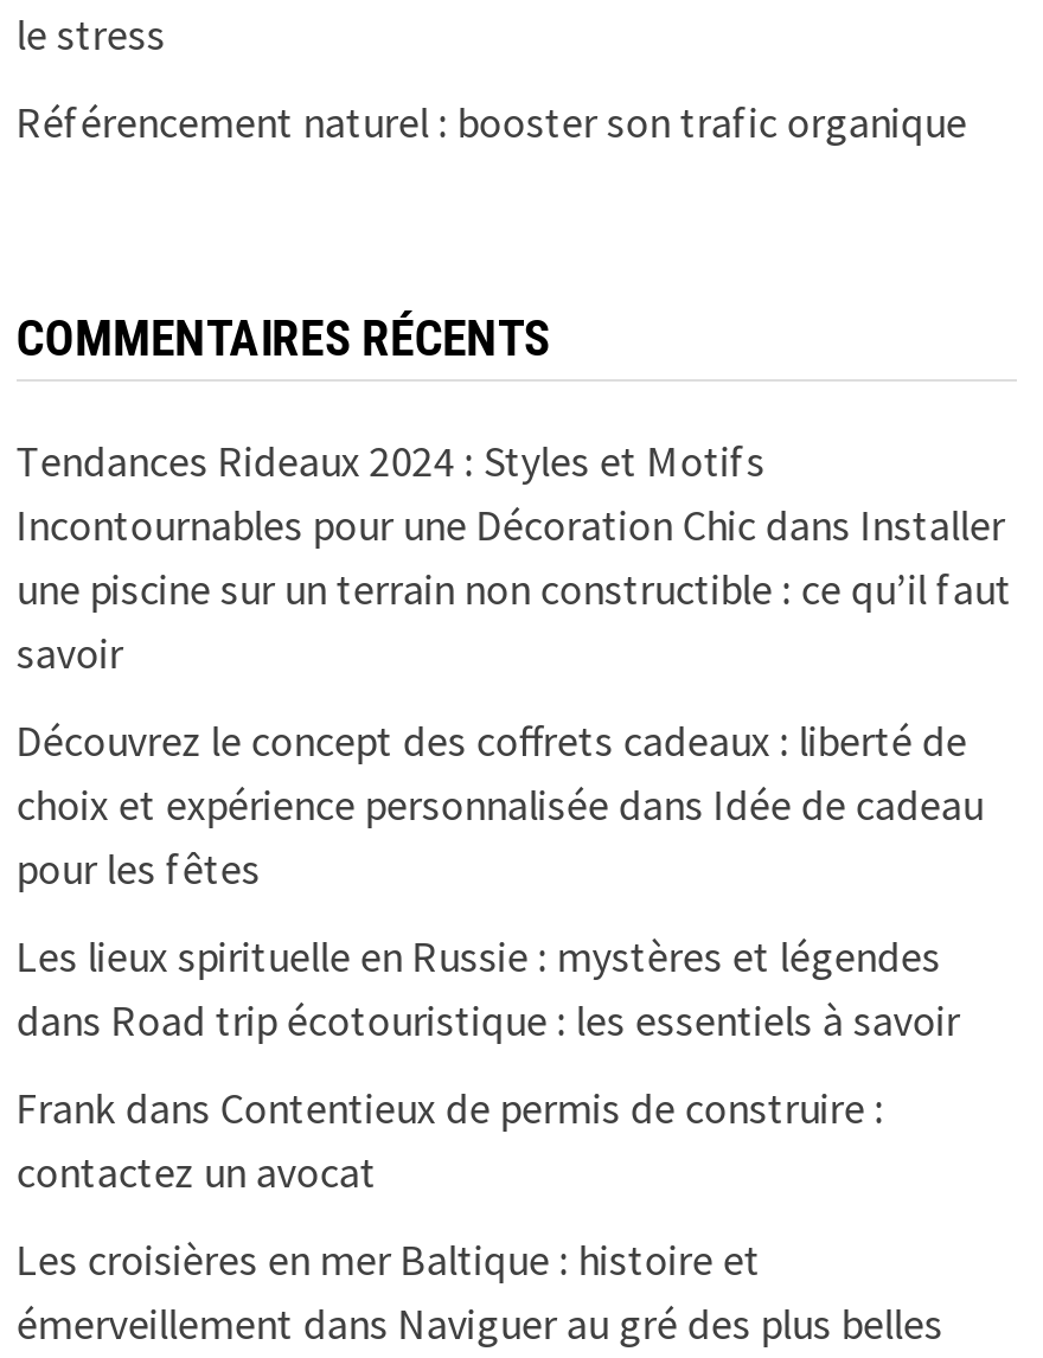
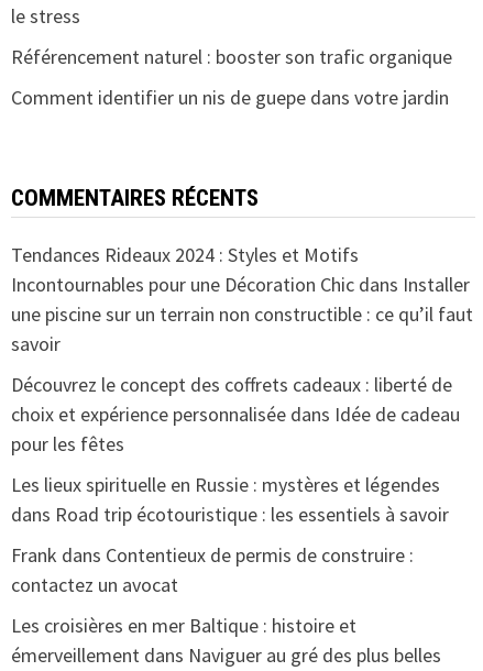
none -> [11,85,449,110] Comment identifier un nis de guepe dans votre jardin

